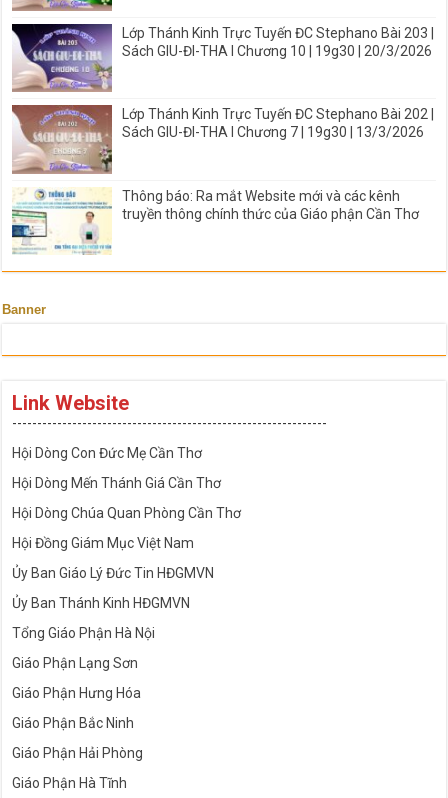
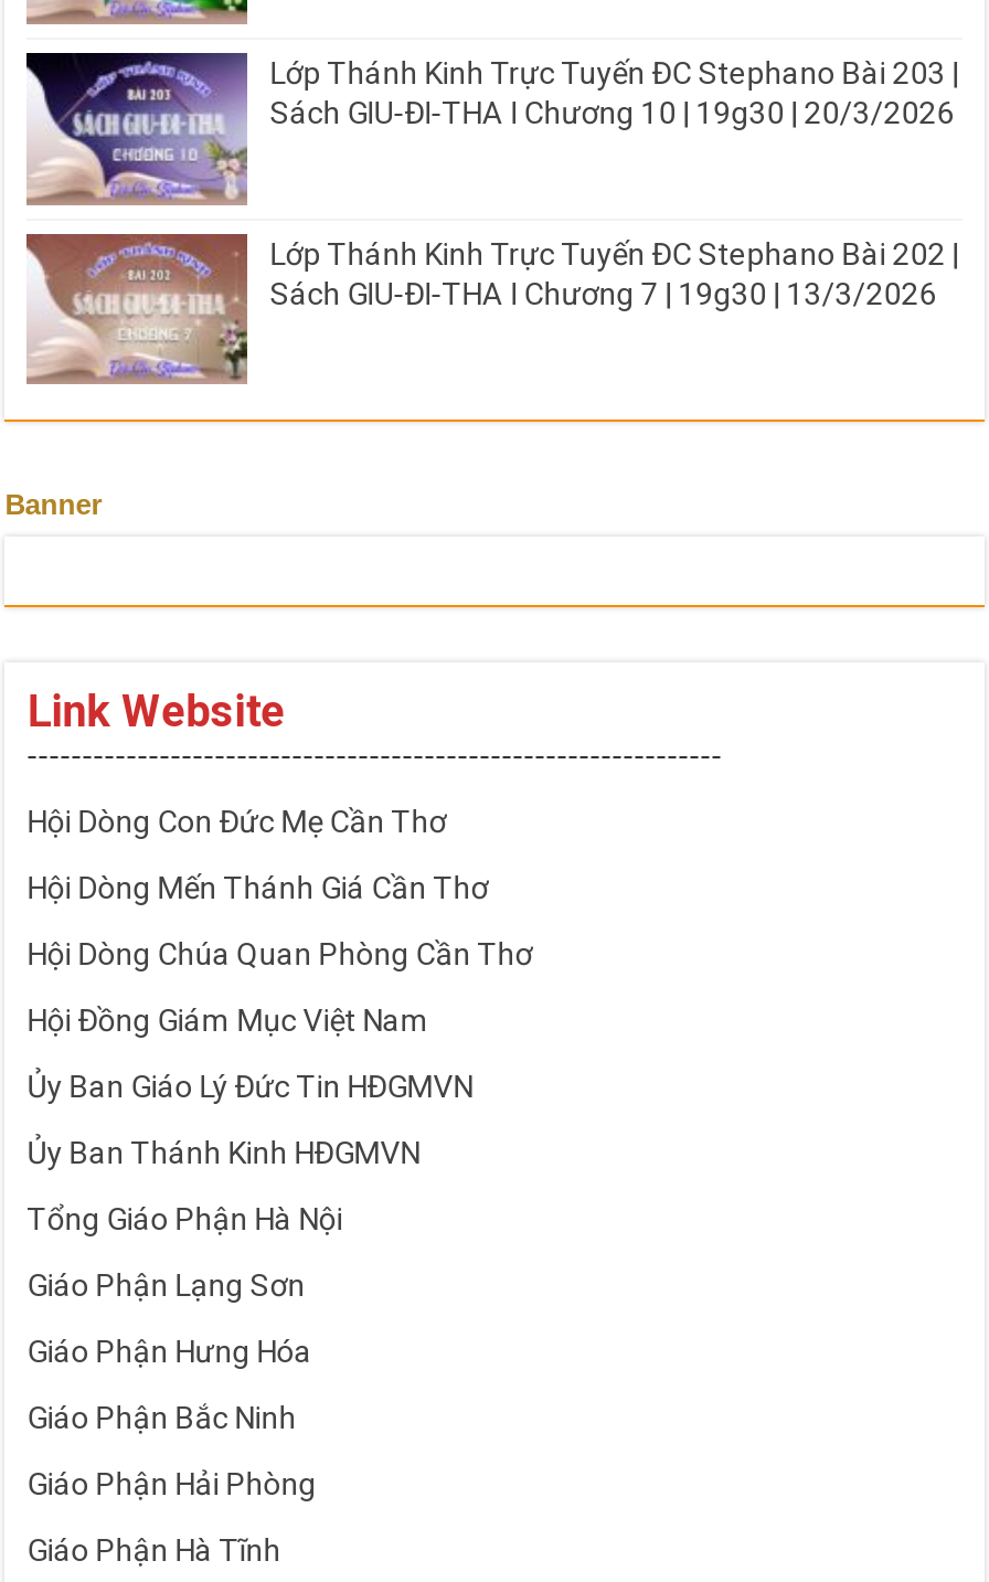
[11,187,419,255] [image] | Thông báo: Ra mắt Website mới và các kênh | truyền thông chính thức của Giáo phận Cần Thơ -> none

